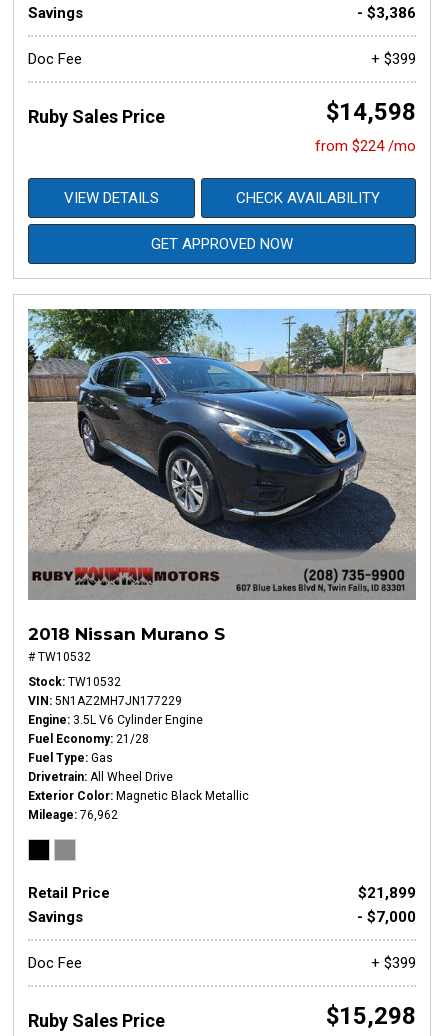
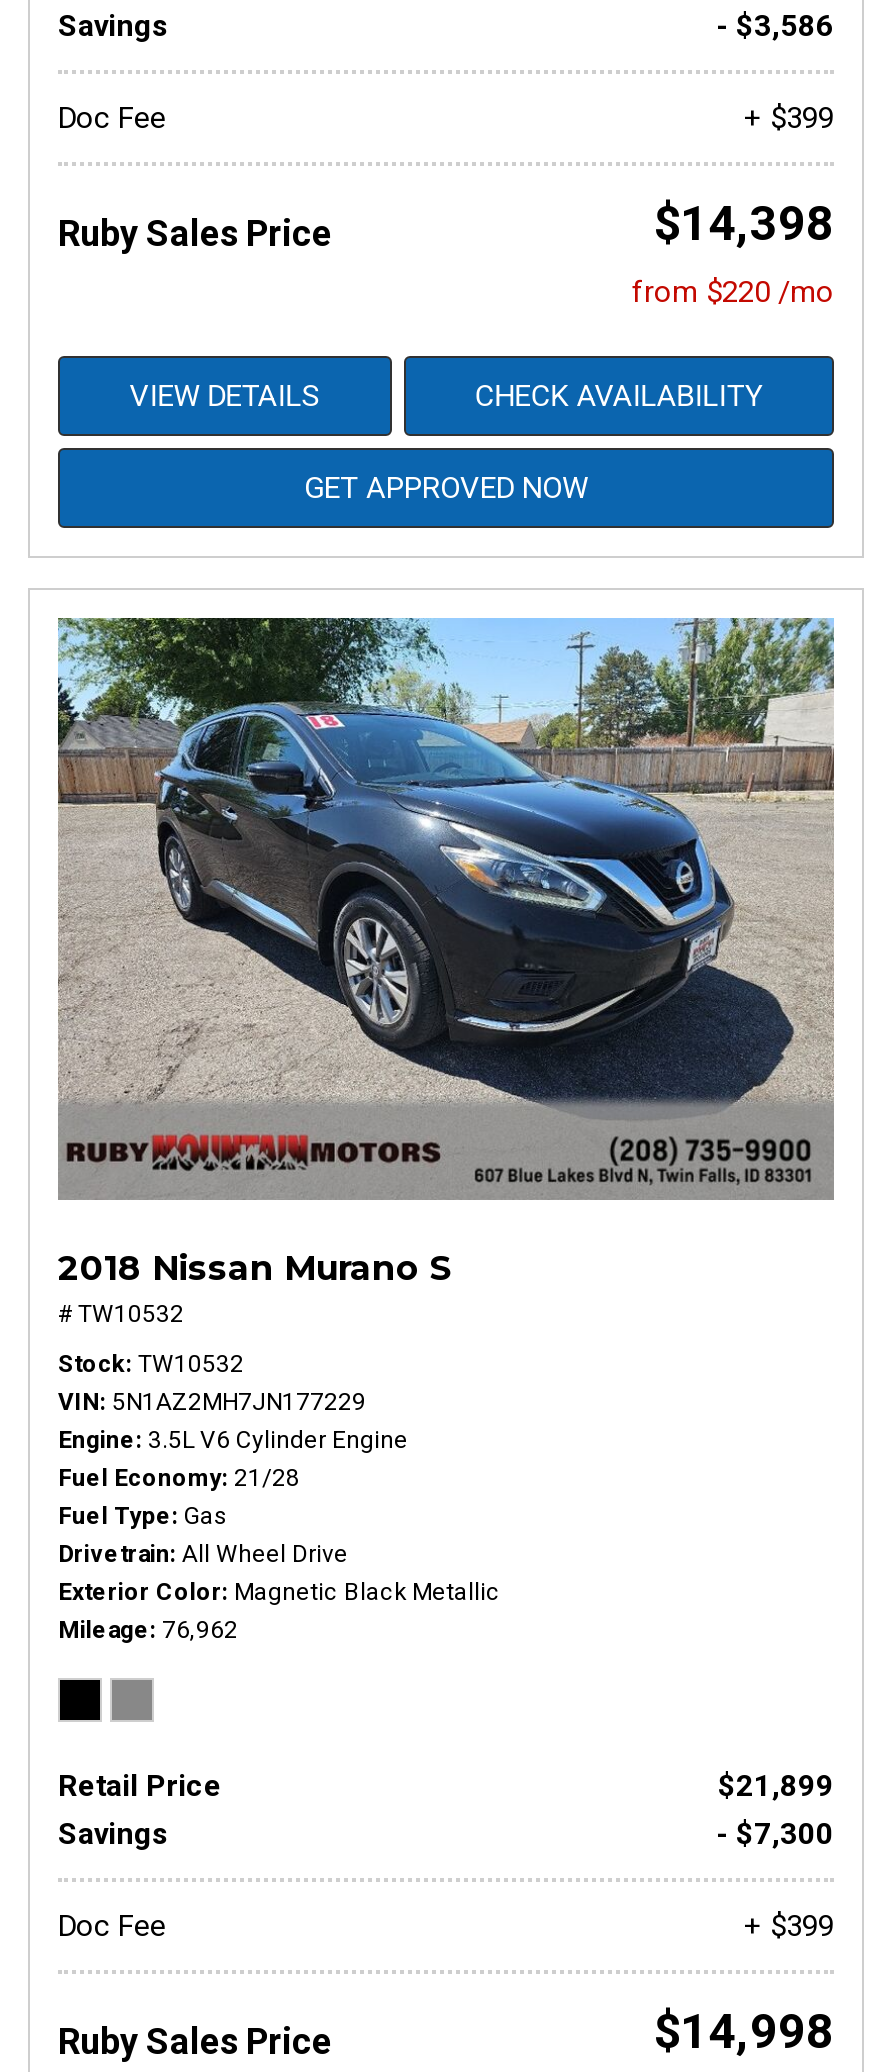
[357,4,416,22] - $3,386 -> [716,8,834,44] - $3,586
[326,98,416,126] $14,598 -> [654,196,834,252] $14,398
[315,137,416,155] from $224 /mo -> [632,274,834,310] from $220 /mo
[357,908,416,926] - $7,000 -> [716,1816,834,1852] - $7,300
[326,1002,416,1030] $15,298 -> [654,2004,834,2060] $14,998

